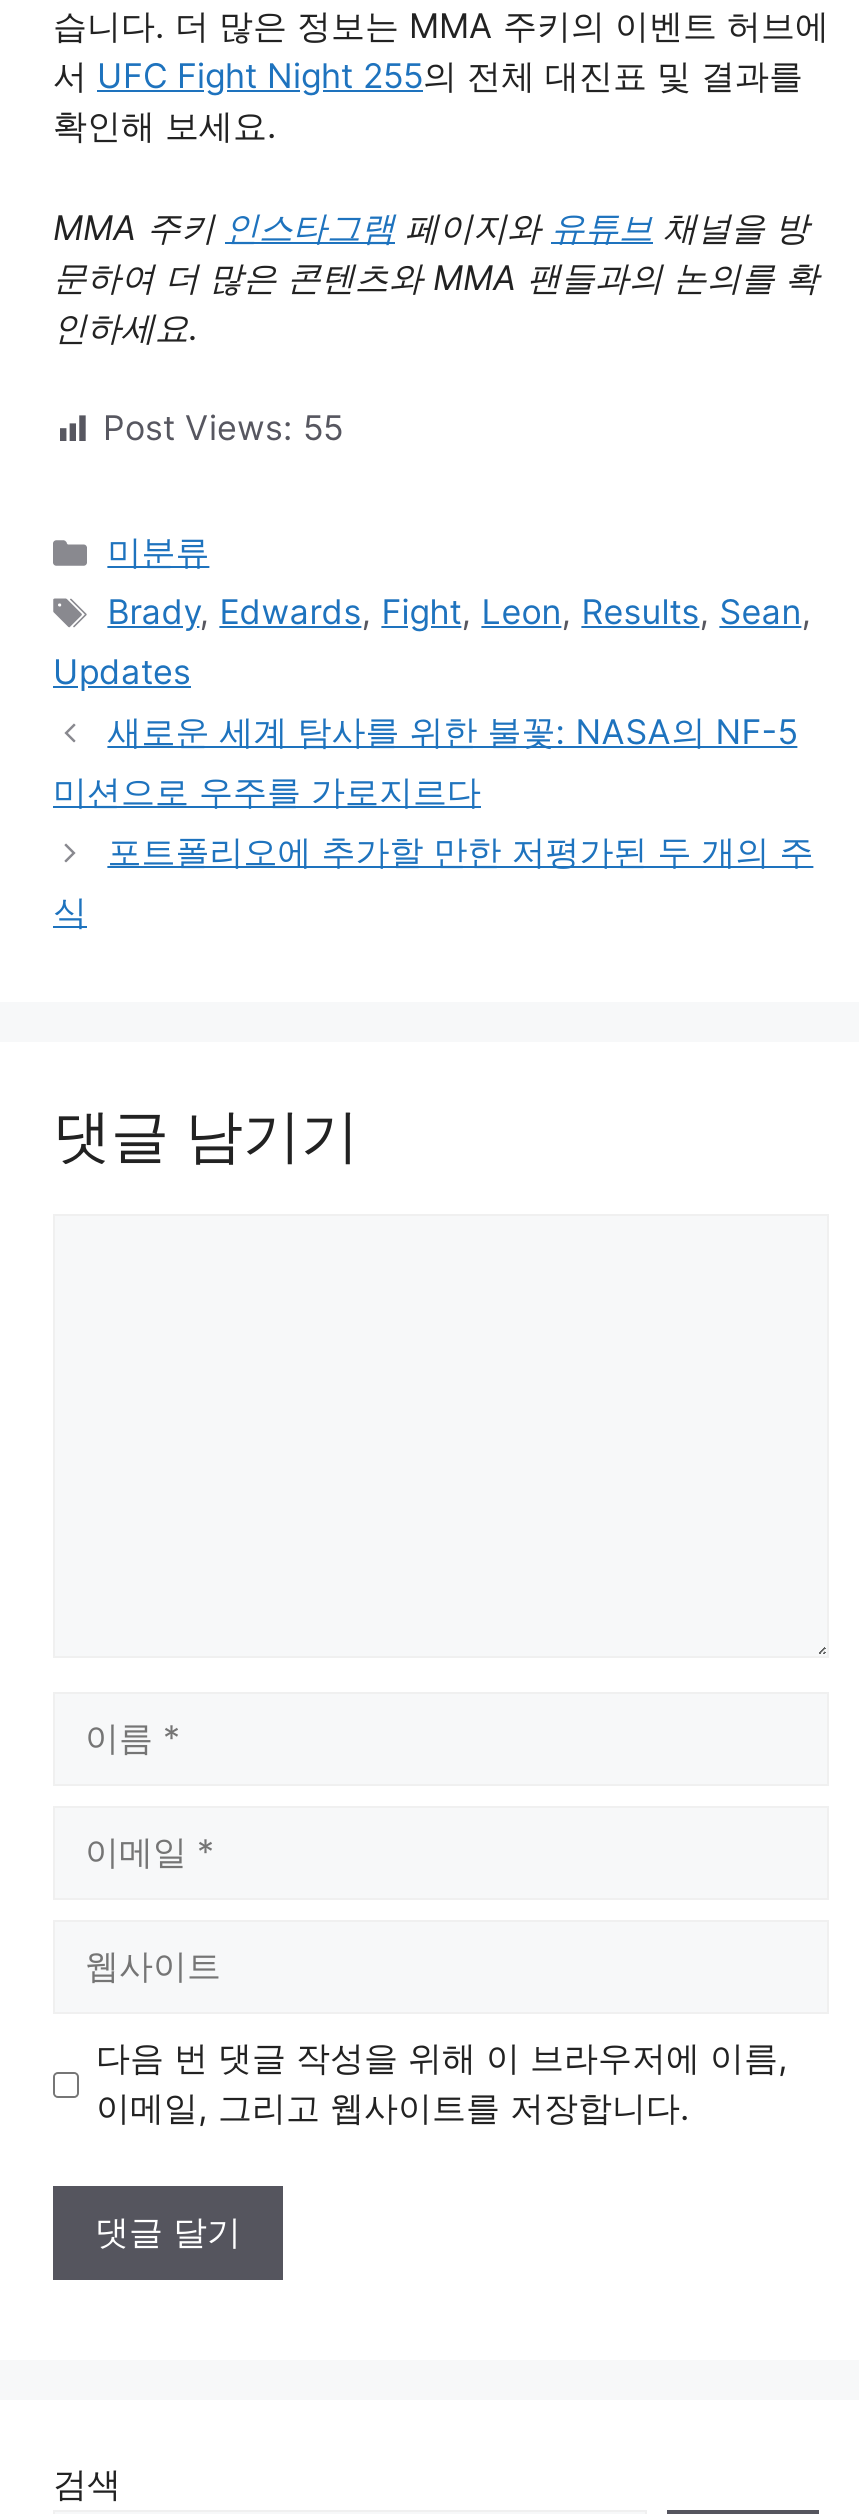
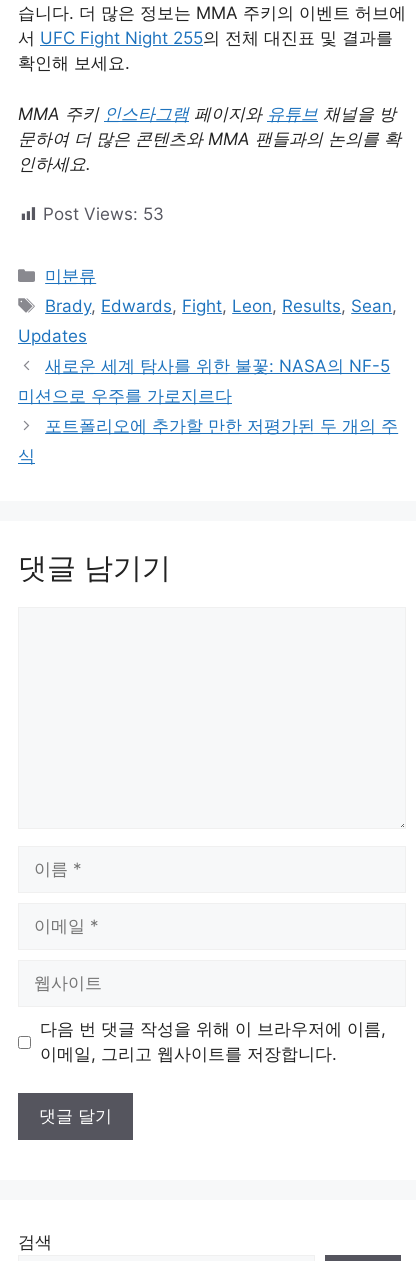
[103,409,343,449] Post Views: 55 -> [43,204,164,224] Post Views: 53

